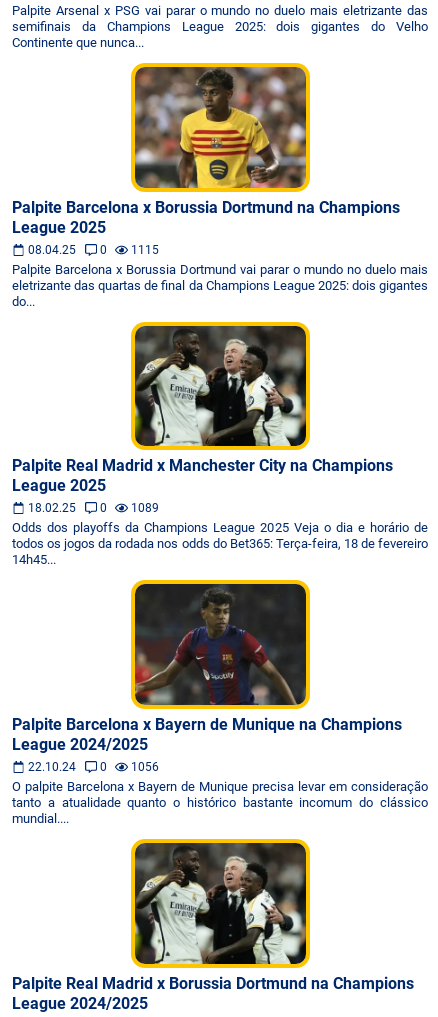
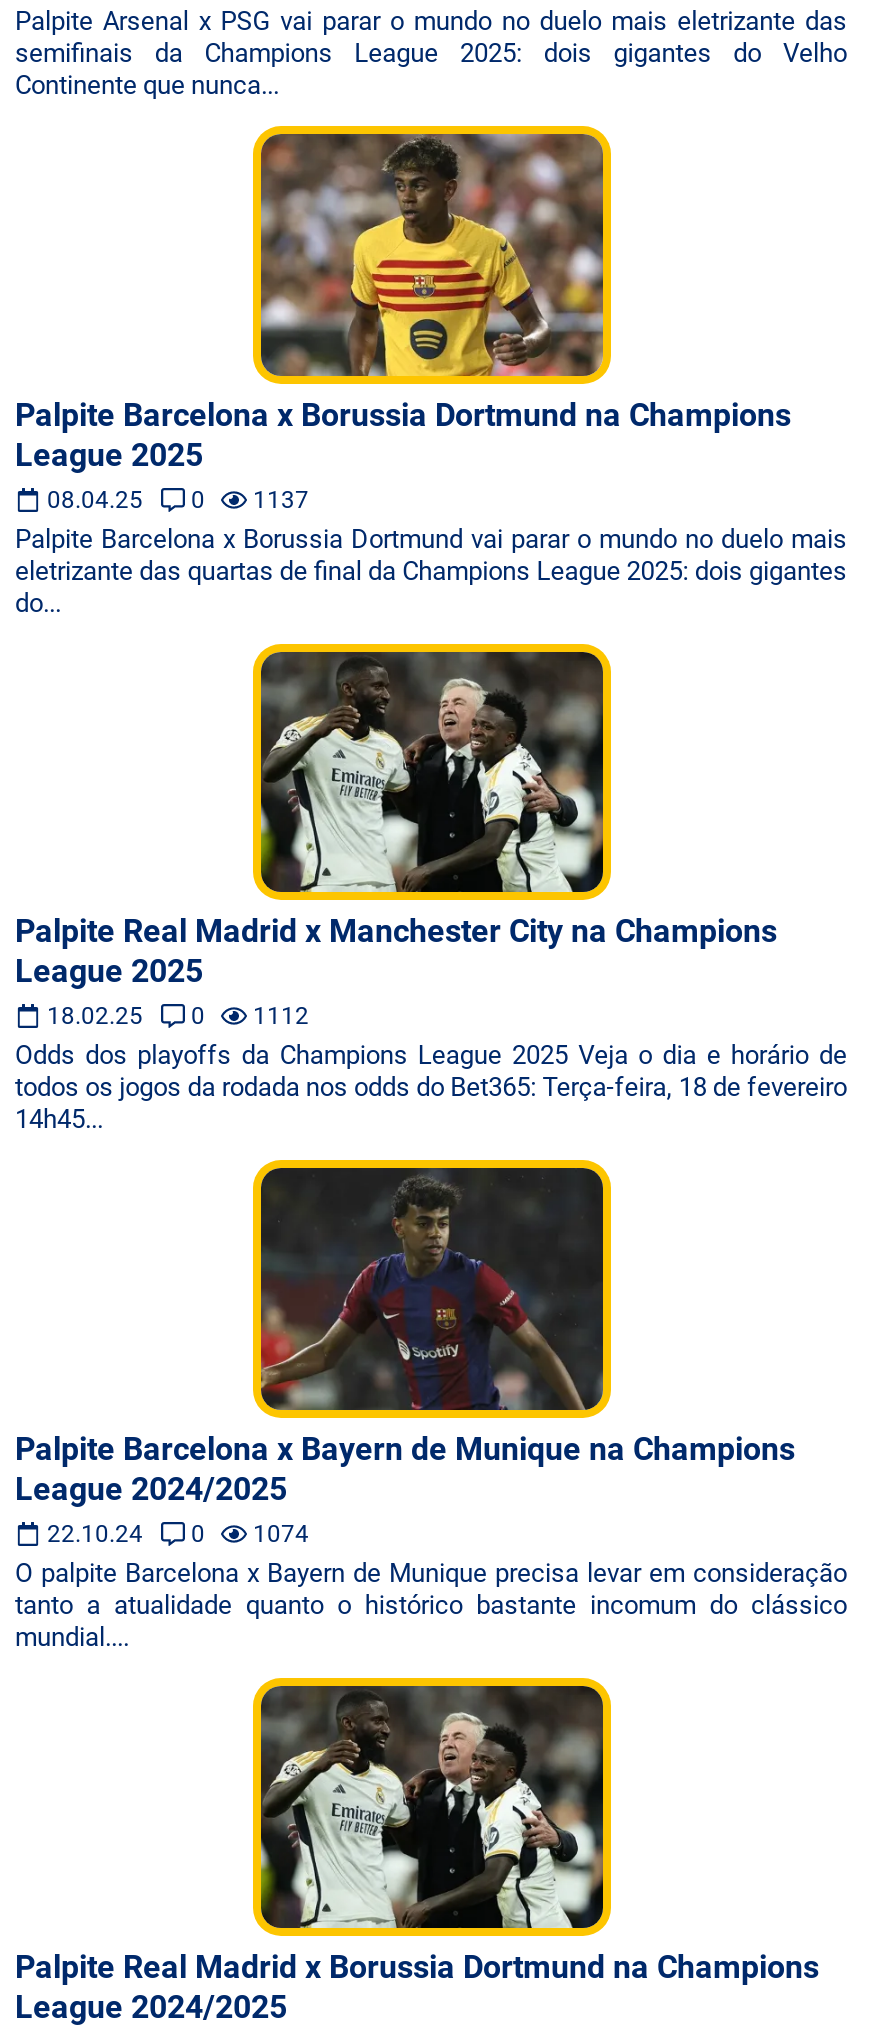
[28,243,159,257] 08.04.25 0 1115 -> [47,486,309,514] 08.04.25 0 1137
[28,501,159,515] 18.02.25 0 1089 -> [47,1003,309,1031] 18.02.25 0 1112
[28,760,159,774] 22.10.24 0 1056 -> [47,1520,309,1548] 22.10.24 0 1074

